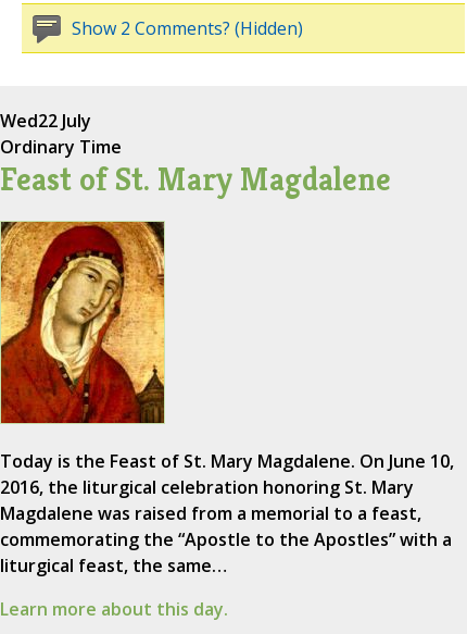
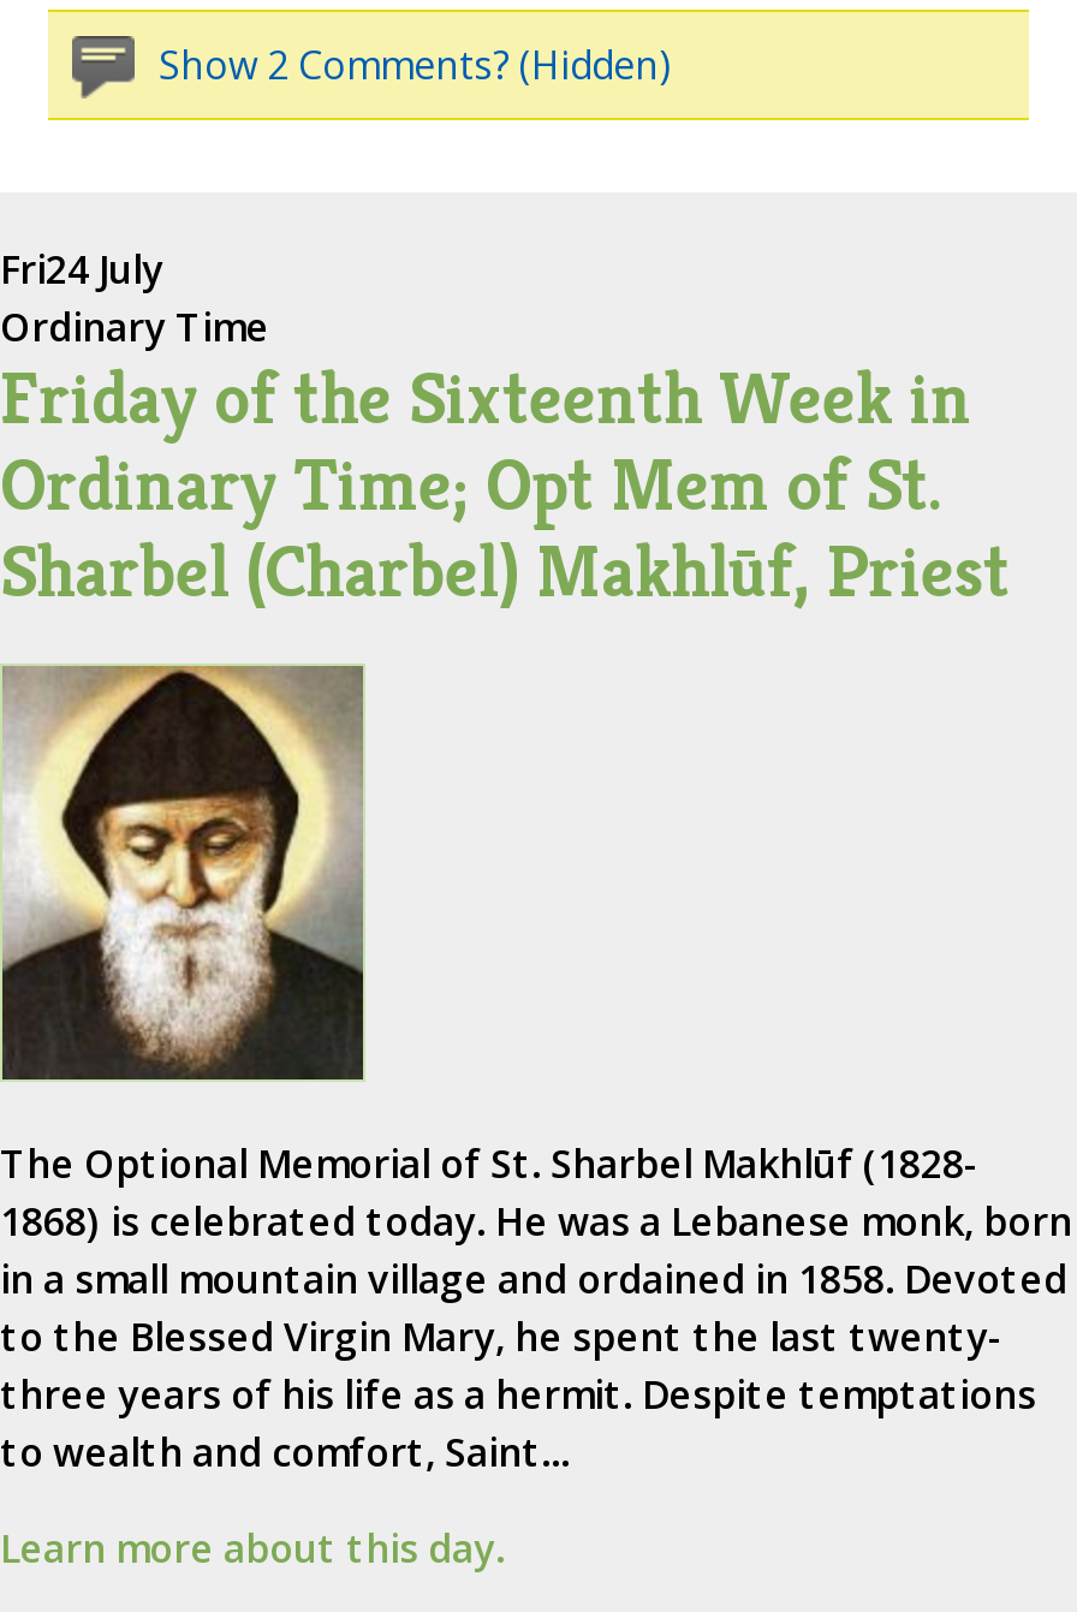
[0,109,91,133] Wed22 July -> [0,243,163,296] Fri24 July
[0,159,391,200] Feast of St. Mary Magdalene -> [0,354,1010,618] Friday of the Sixteenth Week in | Ordinary Time; Opt Mem of St. | Sharbel (Charbel) Makhlūf, Priest
[3,287,165,415] [image] -> [7,664,365,978] [image]
[0,449,454,578] Today is the Feast of St. Mary Magdalene. On June 10, | 2016, the liturgical celebration honoring St. Mary | Magdalene was raised from a memorial to a feast, | commemorating the “Apostle to the Apostles” with a | liturgical feast, the same… -> [0,1138,1072,1479] The Optional Memorial of St. Sharbel Makhlūf (1828- | 1868) is celebrated today. He was a Lebanese monk, born | in a small mountain village and ordained in 1858. Devoted | to the Blessed Virgin Mary, he spent the last twenty- | three years of his life as a hermit. Despite temptations | to wealth and comfort, Saint…

